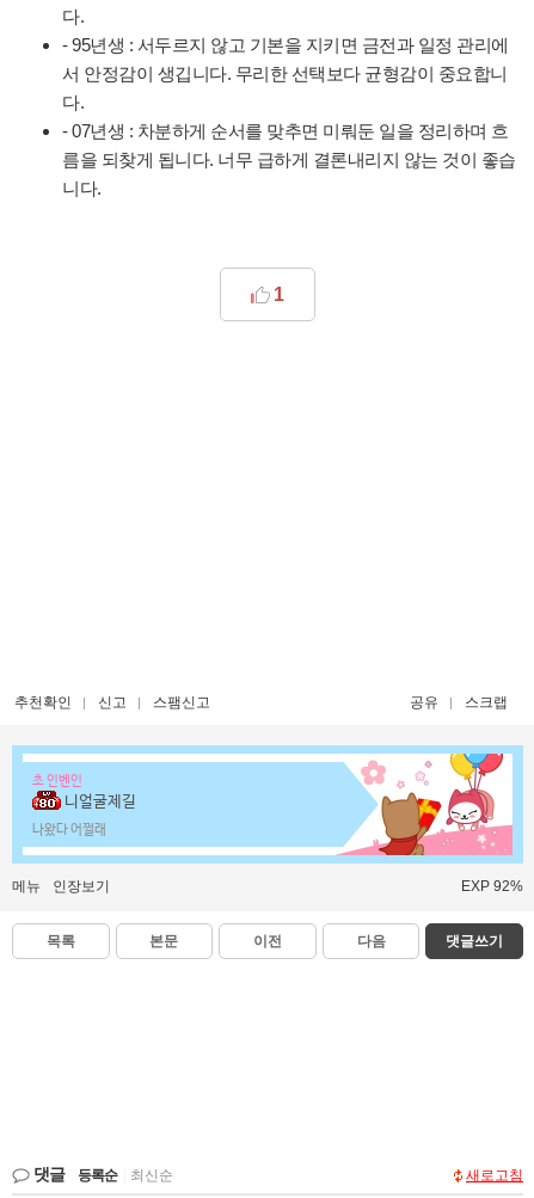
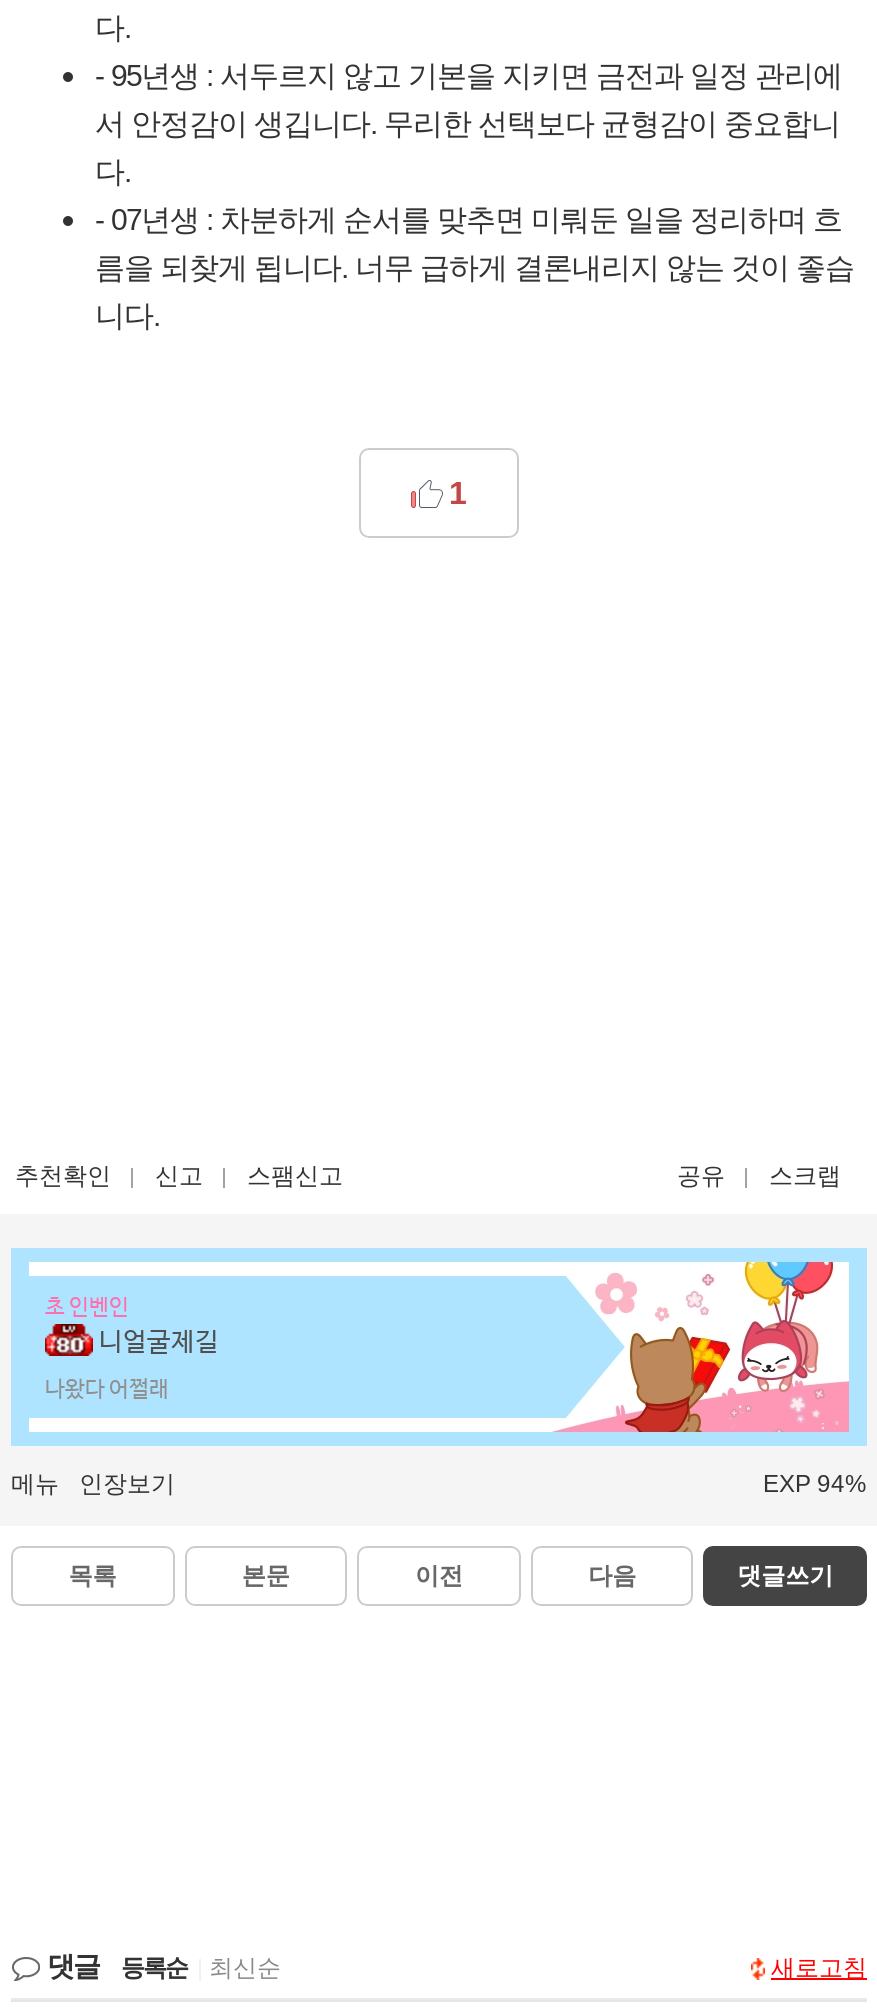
[461,878,523,895] EXP 92% -> [763,1470,867,1498] EXP 94%

